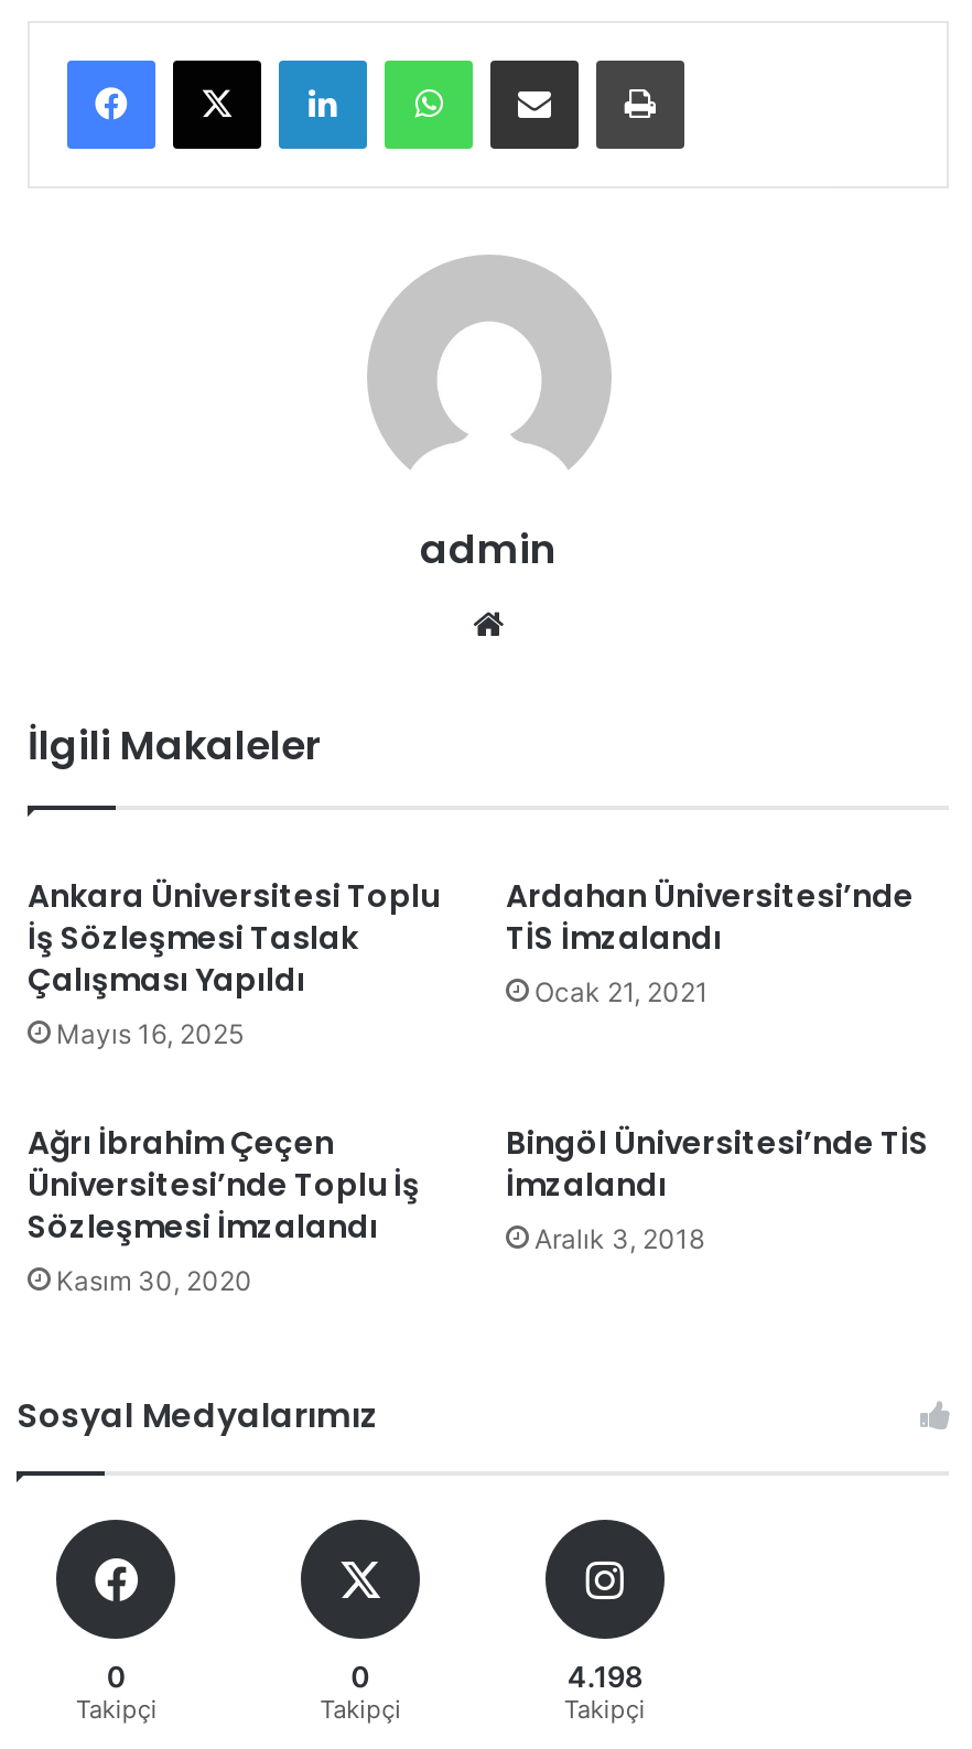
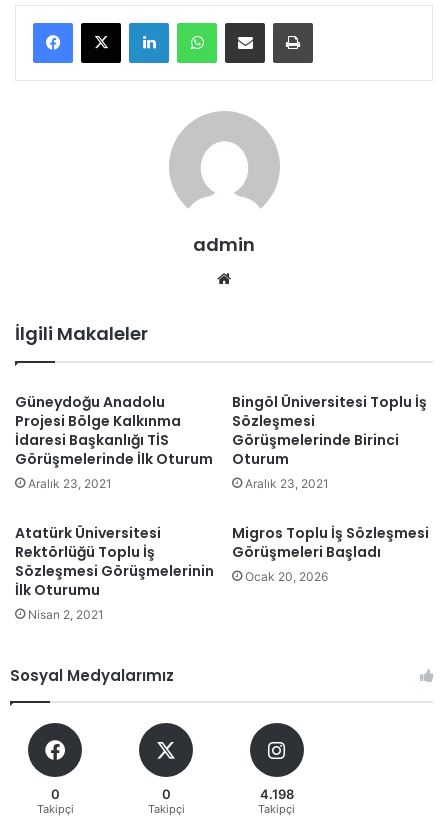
[28,875,440,1051] Ankara Üniversitesi Toplu | İş Sözleşmesi Taslak | Çalışması Yapıldı | Mayıs 16, 2025 -> [15,392,213,491] Güneydoğu Anadolu | Projesi Bölge Kalkınma | İdaresi Başkanlığı TİS | Görüşmelerinde İlk Oturum | Aralık 23, 2021
[506,875,914,1009] Ardahan Üniversitesi’nde | TİS İmzalandı | Ocak 21, 2021 -> [232,392,427,491] Bingöl Üniversitesi Toplu İş | Sözleşmesi | Görüşmelerinde Birinci | Oturum | Aralık 23, 2021
[28,1122,420,1298] Ağrı İbrahim Çeçen | Üniversitesi’nde Toplu İş | Sözleşmesi İmzalandı | Kasım 30, 2020 -> [15,523,214,622] Atatürk Üniversitesi | Rektörlüğü Toplu İş | Sözleşmesi Görüşmelerinin | İlk Oturumu | Nisan 2, 2021
[506,1122,929,1256] Bingöl Üniversitesi’nde TİS | İmzalandı | Aralık 3, 2018 -> [232,523,429,584] Migros Toplu İş Sözleşmesi | Görüşmeleri Başladı | Ocak 20, 2026

